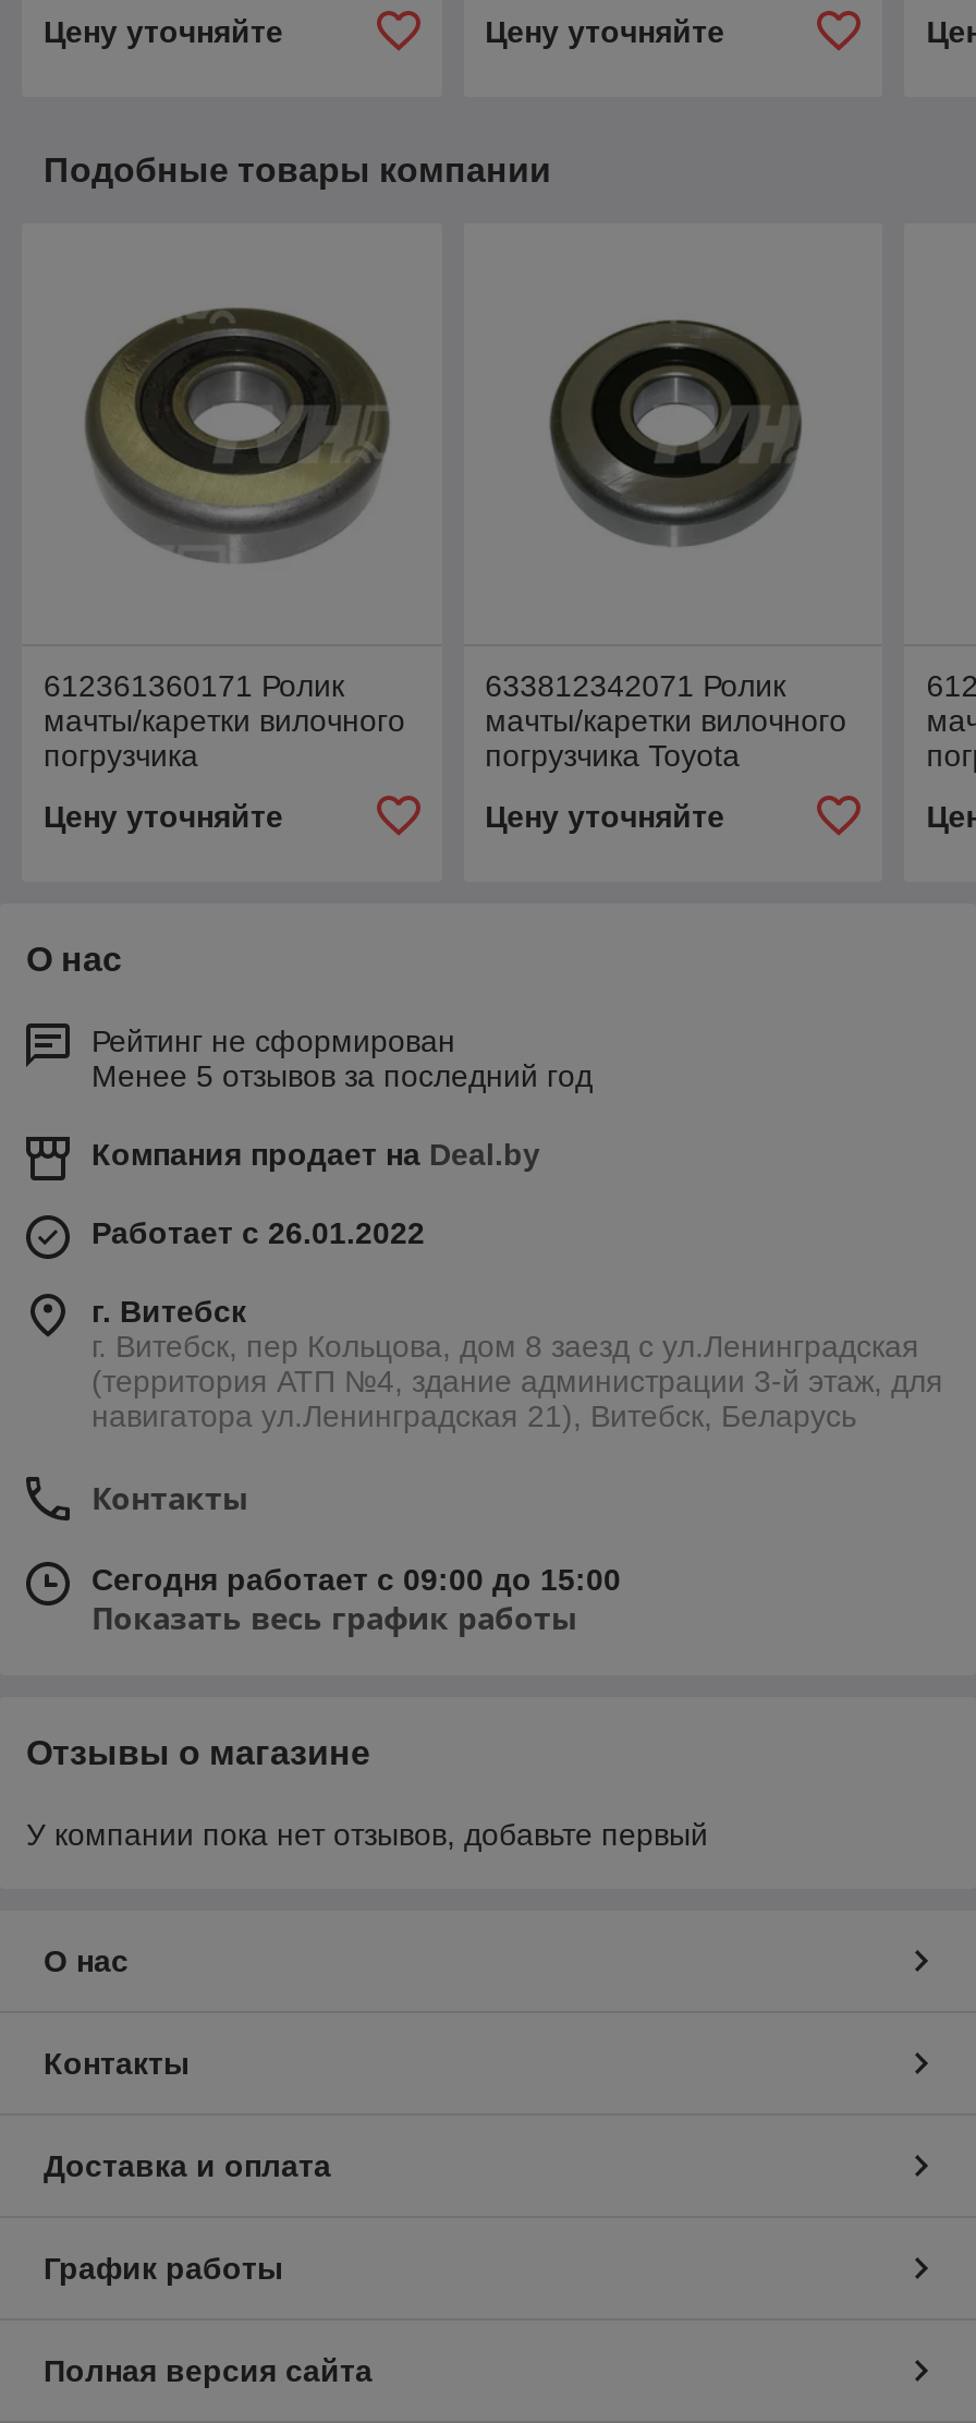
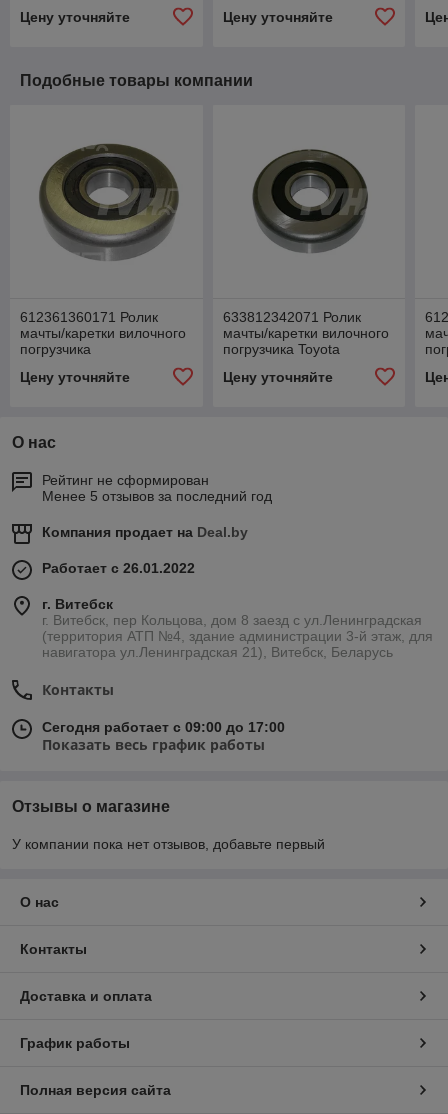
[91,1562,621,1597] Сегодня работает с 09:00 до 15:00 -> [42,719,285,735] Сегодня работает с 09:00 до 17:00

